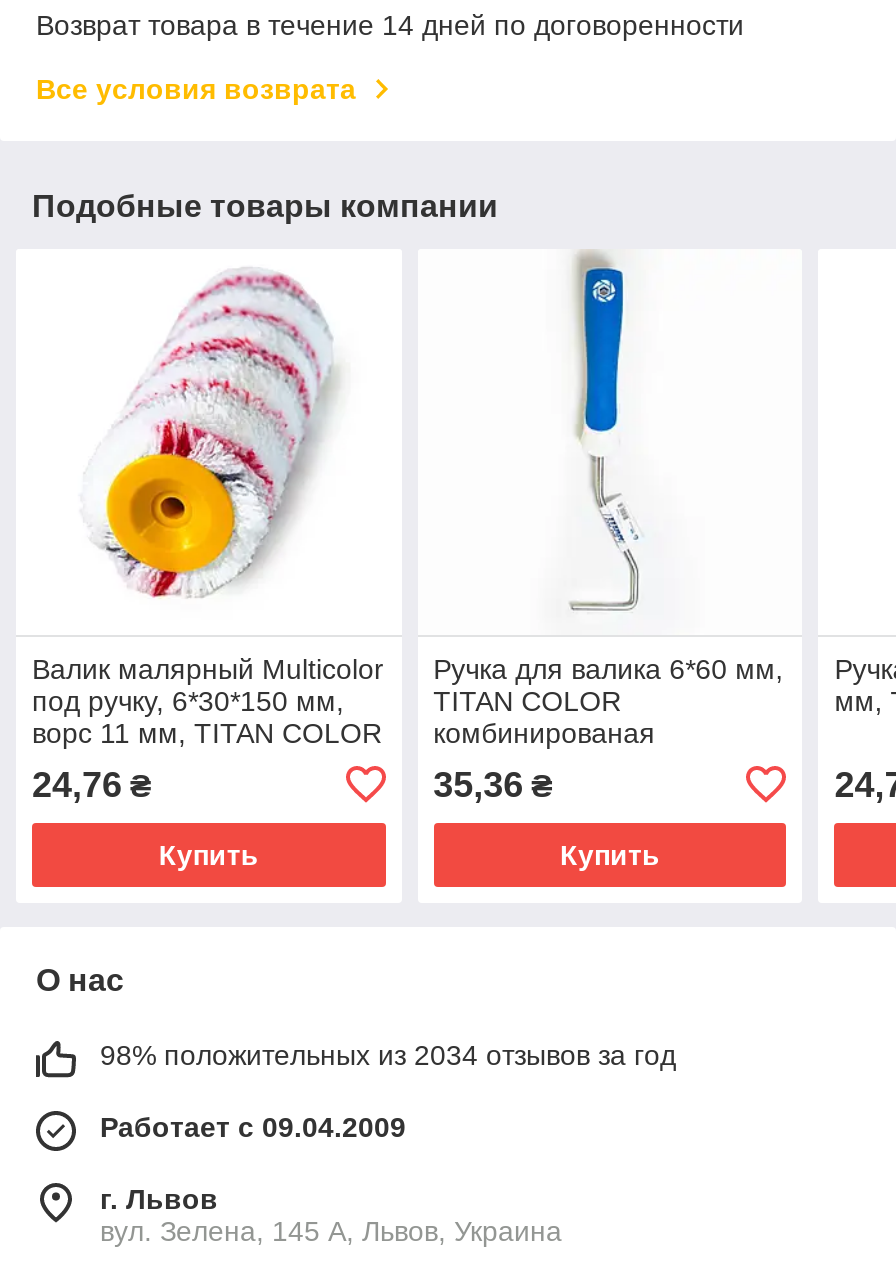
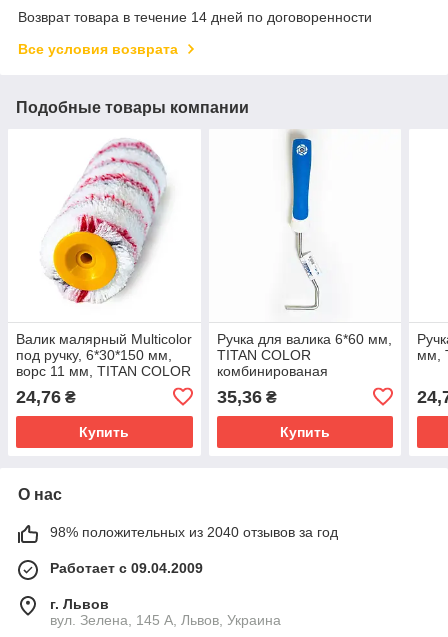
[100,1039,676,1071] 98% положительных из 2034 отзывов за год -> [50,524,338,540] 98% положительных из 2040 отзывов за год

